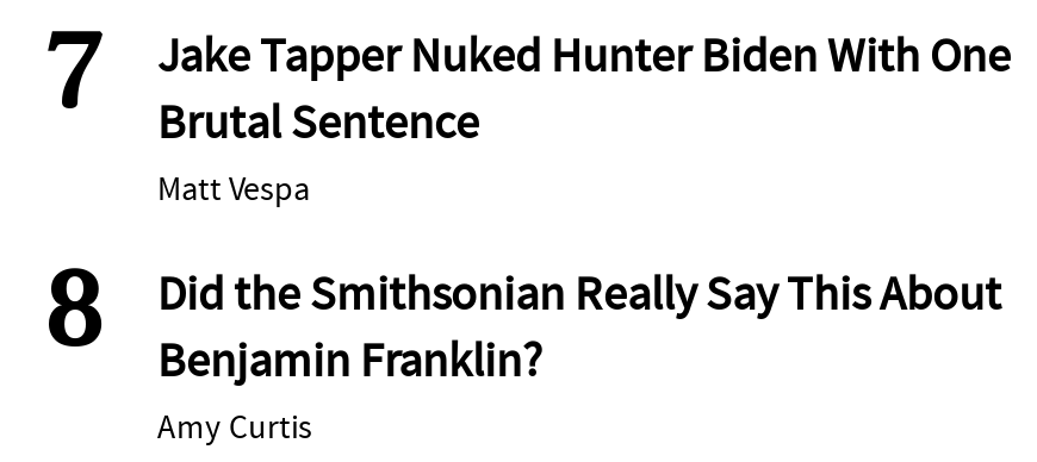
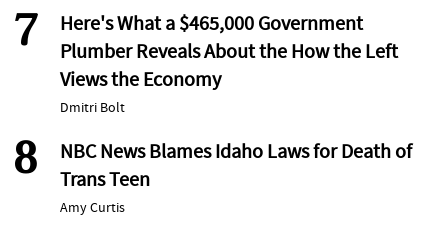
[157,37,1011,151] Jake Tapper Nuked Hunter Biden With One | Brutal Sentence -> [60,15,398,91] Here's What a $465,000 Government | Plumber Reveals About the How the Left | Views the Economy
[157,175,310,211] Matt Vespa -> [60,101,125,116] Dmitri Bolt
[157,275,1001,389] Did the Smithsonian Really Say This About | Benjamin Franklin? -> [60,143,412,191] NBC News Blames Idaho Laws for Death of | Trans Teen

